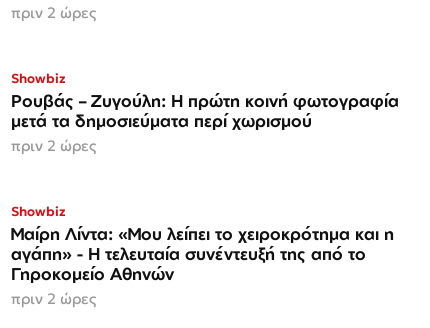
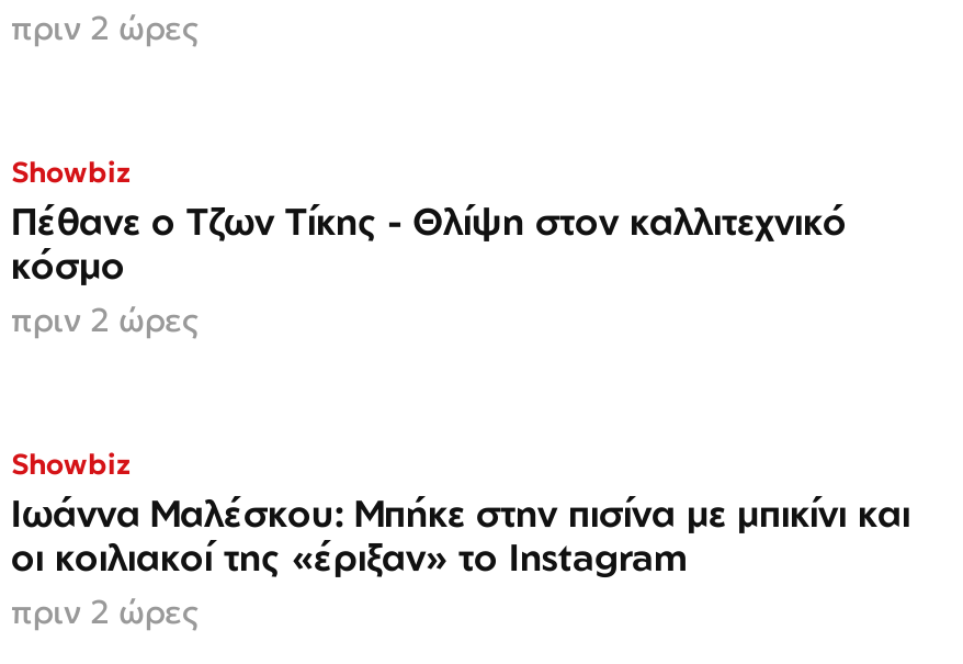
[11,90,399,131] Ρουβάς – Ζυγούλη: Η πρώτη κοινή φωτογραφία | μετά τα δημοσιεύματα περί χωρισμού -> [11,198,847,288] Πέθανε ο Τζων Τίκης - Θλίψη στον καλλιτεχνικό | κόσμο
[11,223,394,284] Μαίρη Λίντα: «Μου λείπει το χειροκρότημα και η | αγάπη» - Η τελευταία συνέντευξή της από το | Γηροκομείο Αθηνών -> [11,490,910,580] Ιωάννα Μαλέσκου: Μπήκε στην πισίνα με μπικίνι και | οι κοιλιακοί της «έριξαν» το Instagram

